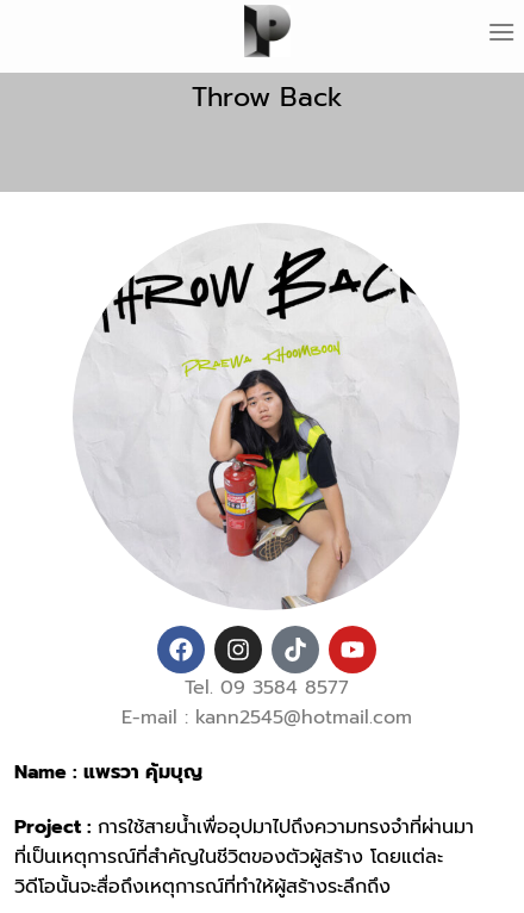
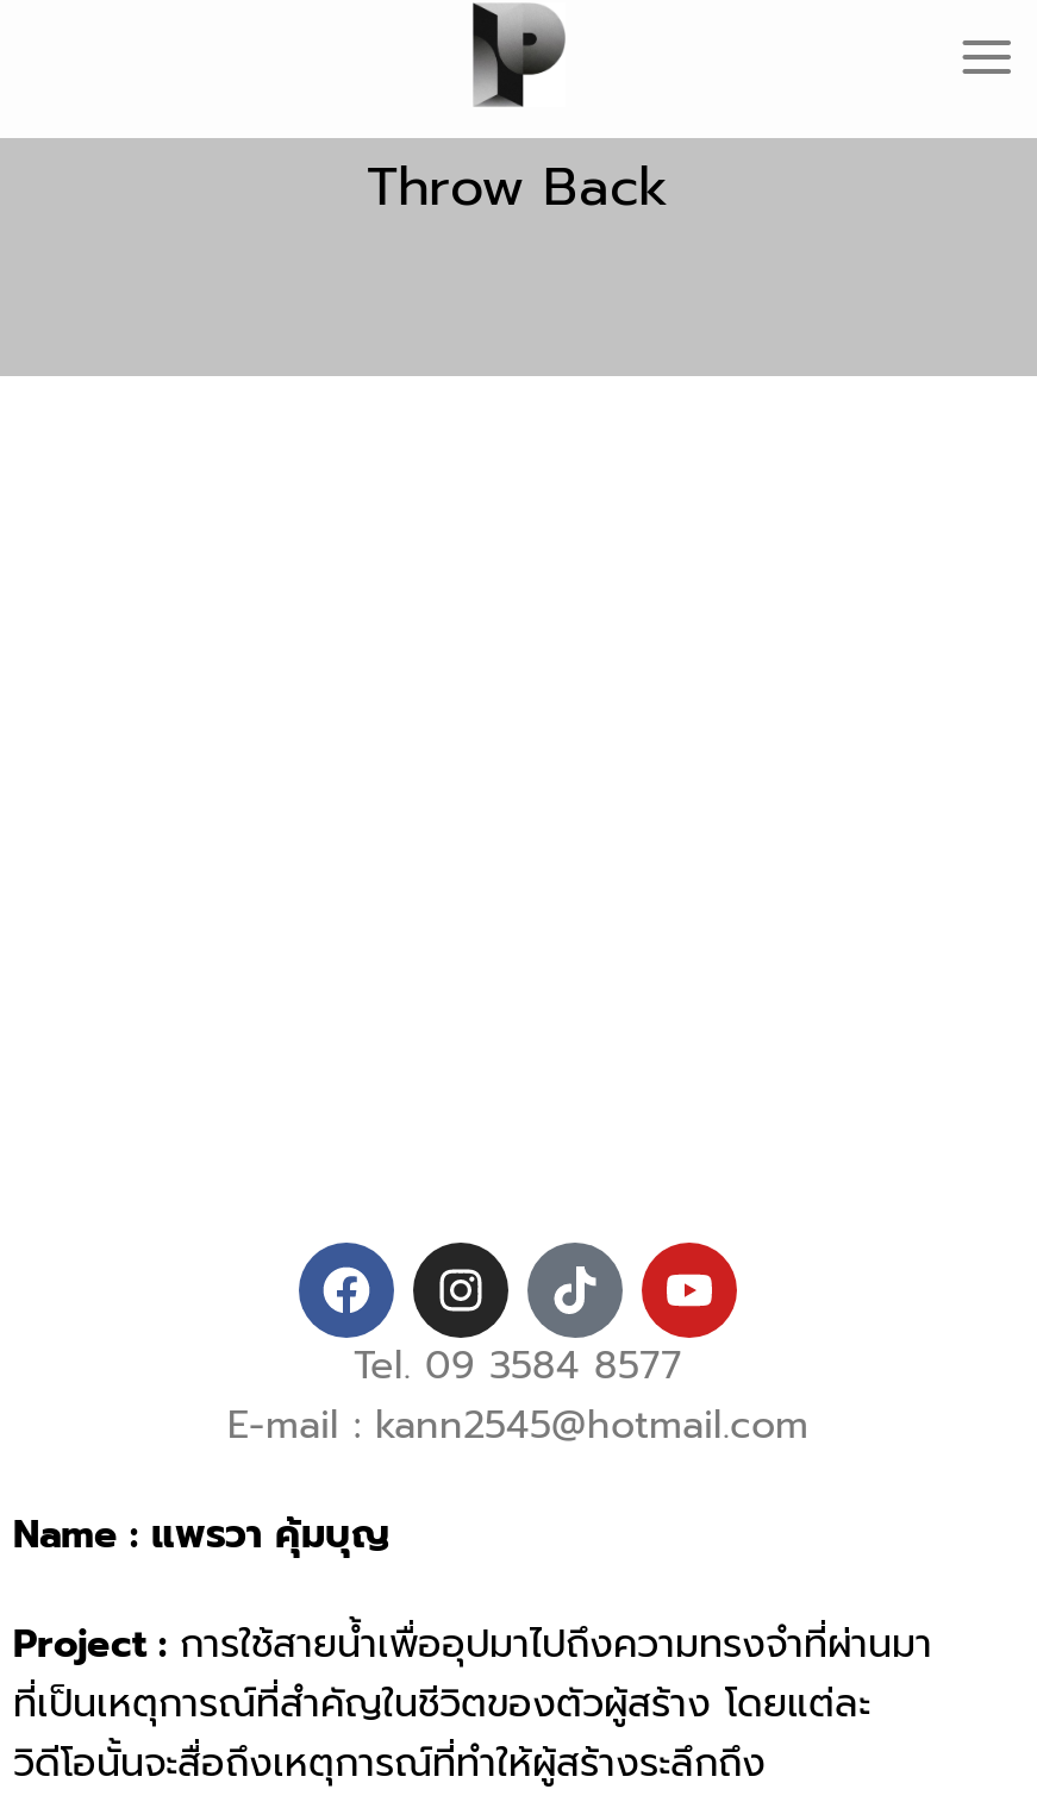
[74,224,458,610] [image] -> none

